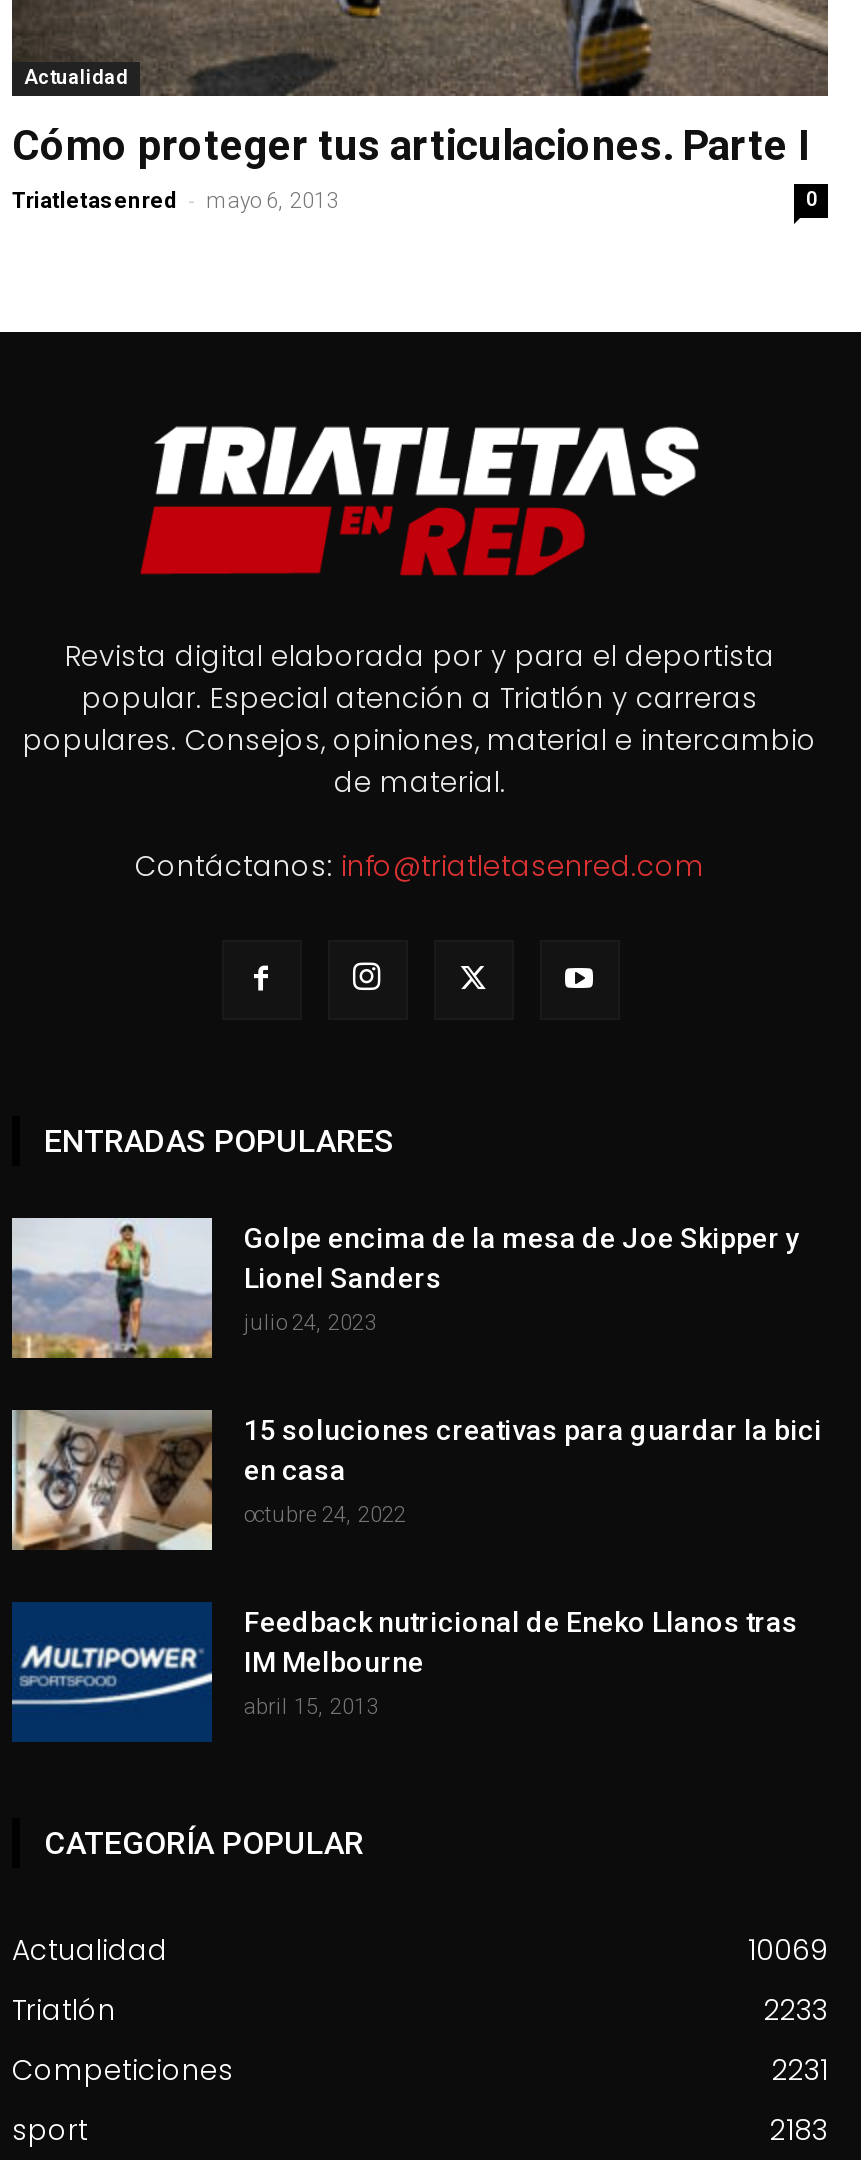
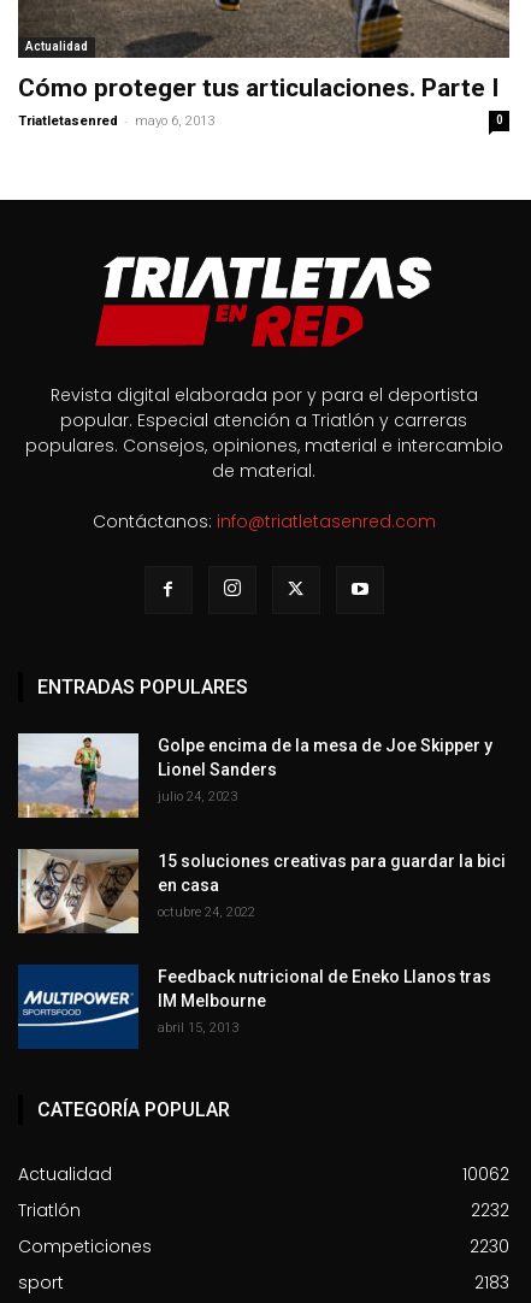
[748,1929,828,1969] 10069 -> [462,1162,509,1186] 10062
[764,1989,828,2029] 2233 -> [471,1198,509,1222] 2232
[772,2049,828,2089] 2231 -> [470,1234,509,1258] 2230

